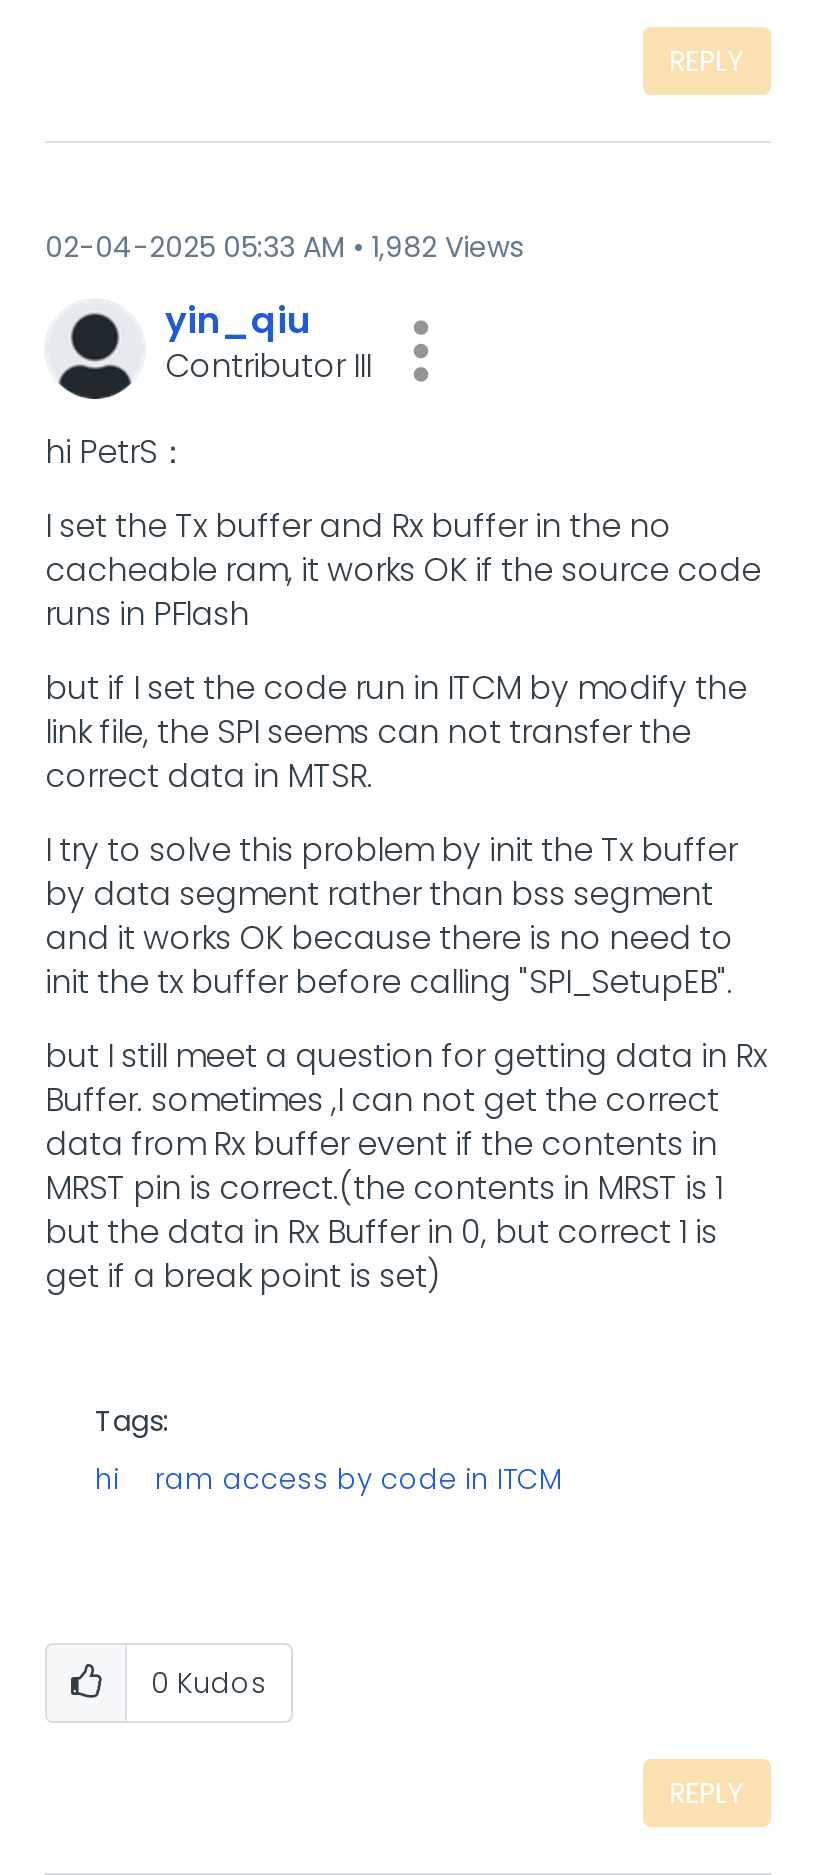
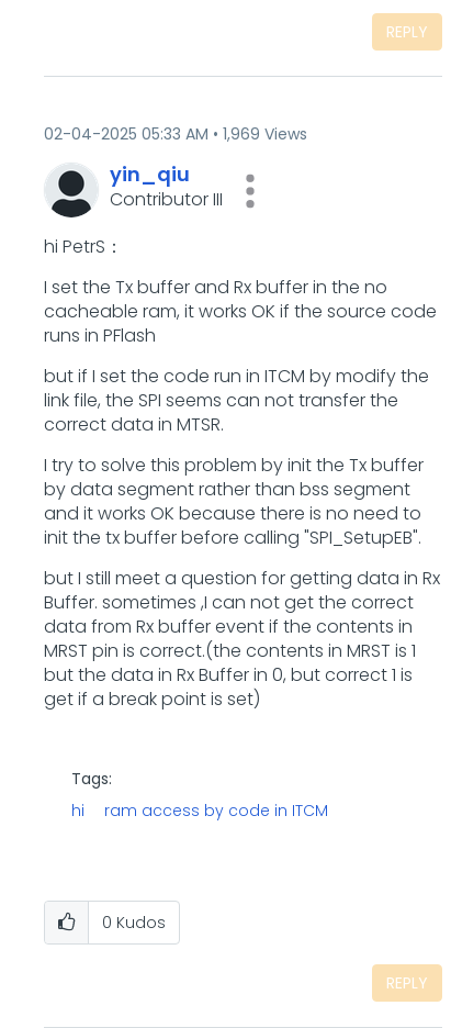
[45,227,523,267] 02-04-2025 05:33 AM 1,982 Views -> [44,123,307,145] 02-04-2025 05:33 AM 1,969 Views

